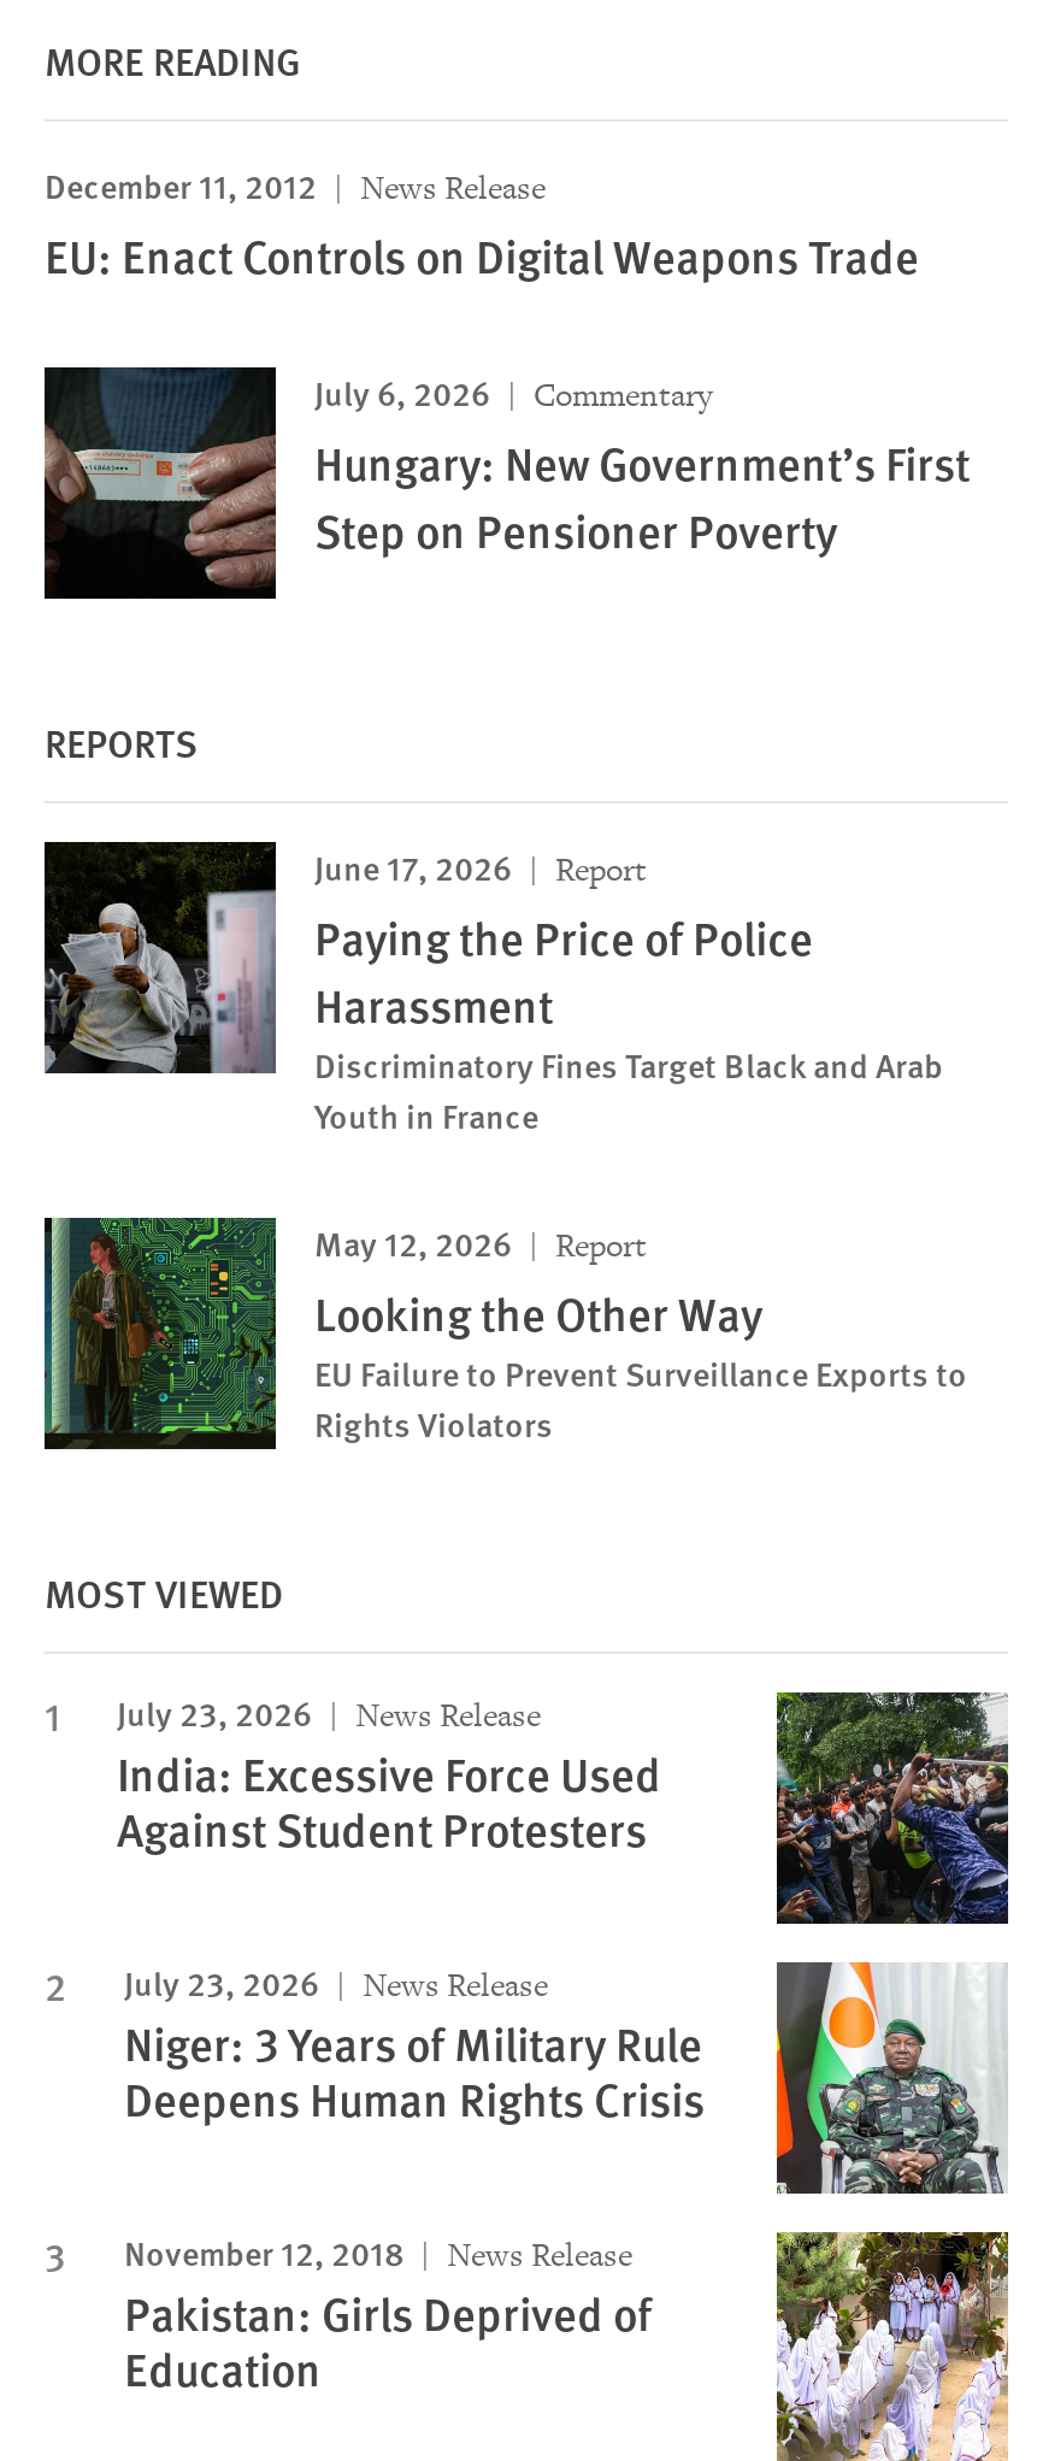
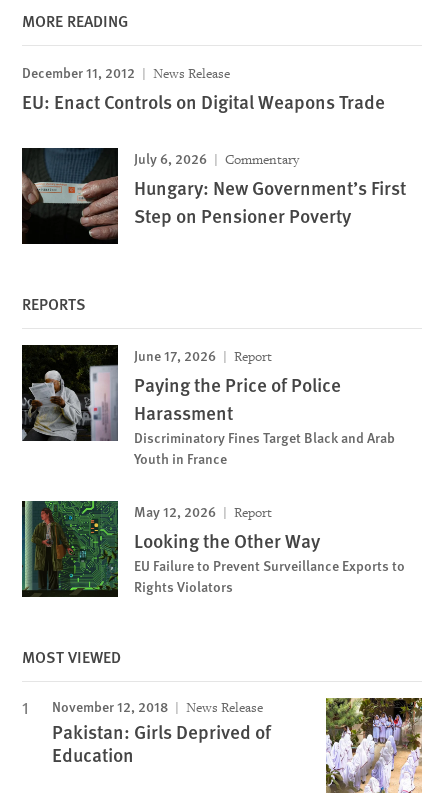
[117,1688,1011,2131] [image] | July 23, 2026 | News Release | India: Excessive Force Used | Against Student Protesters | July 23, 2026 | News Release | Niger: 3 Years of Military Rule | Deepens Human Rights Crisis -> none
[774,1960,1008,2196] [image] -> none

